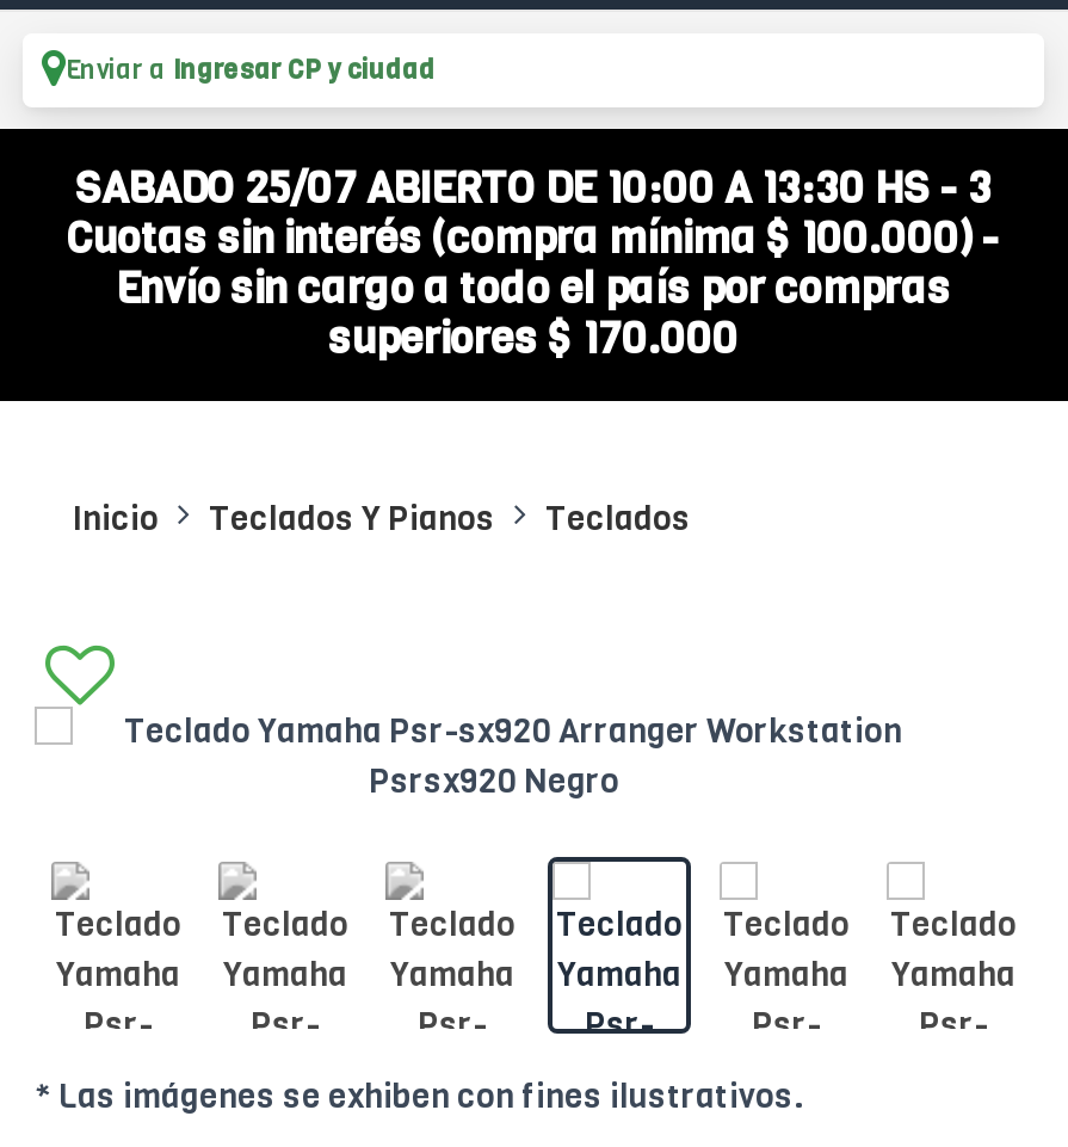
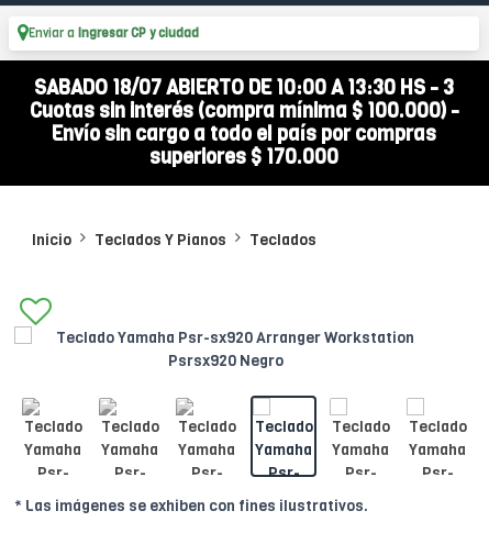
[75,160,992,217] SABADO 25/07 ABIERTO DE 10:00 A 13:30 HS - 3 -> [34,75,454,101] SABADO 18/07 ABIERTO DE 10:00 A 13:30 HS - 3

